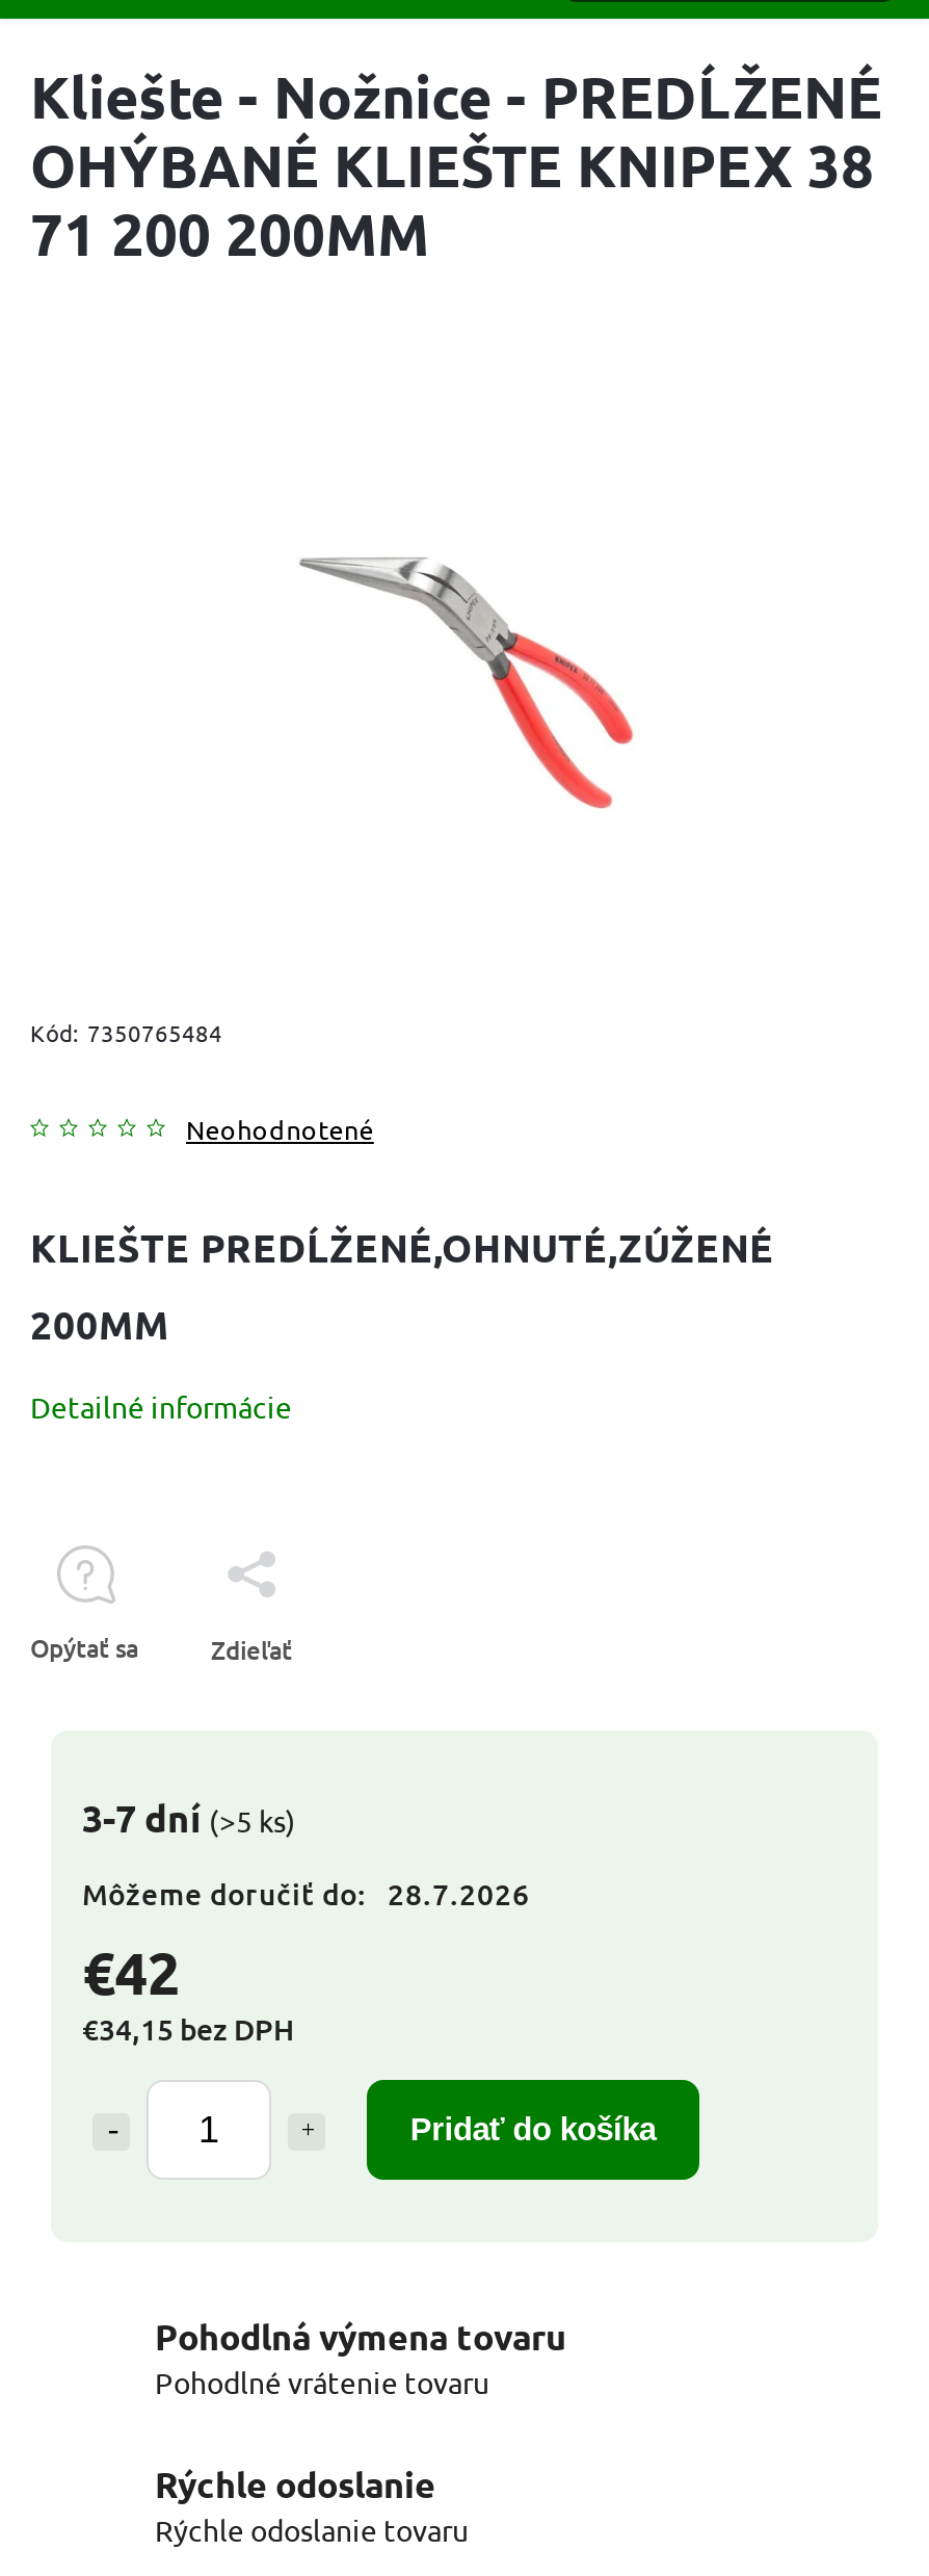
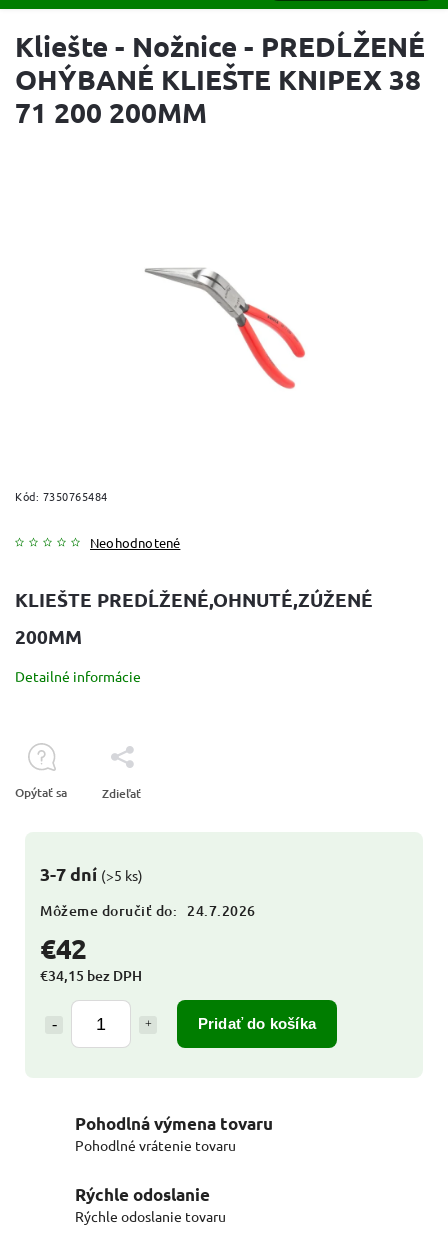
[82,1873,530,1913] Môžeme doručiť do: 28.7.2026 -> [40,900,255,919] Môžeme doručiť do: 24.7.2026

